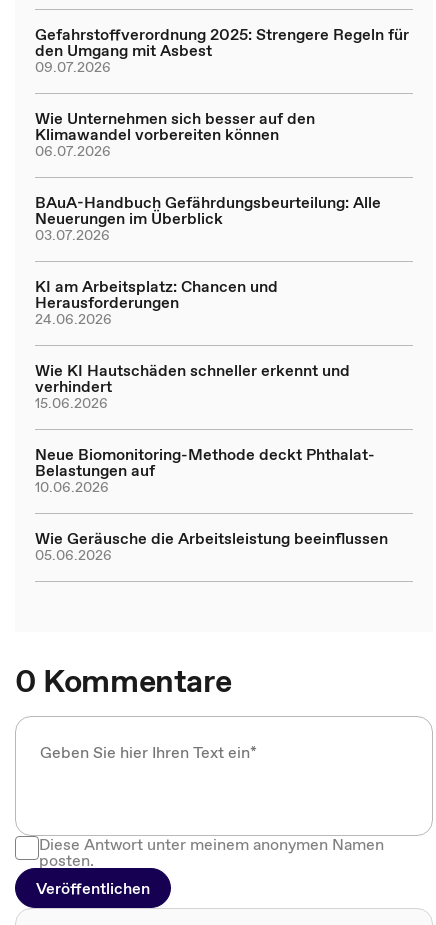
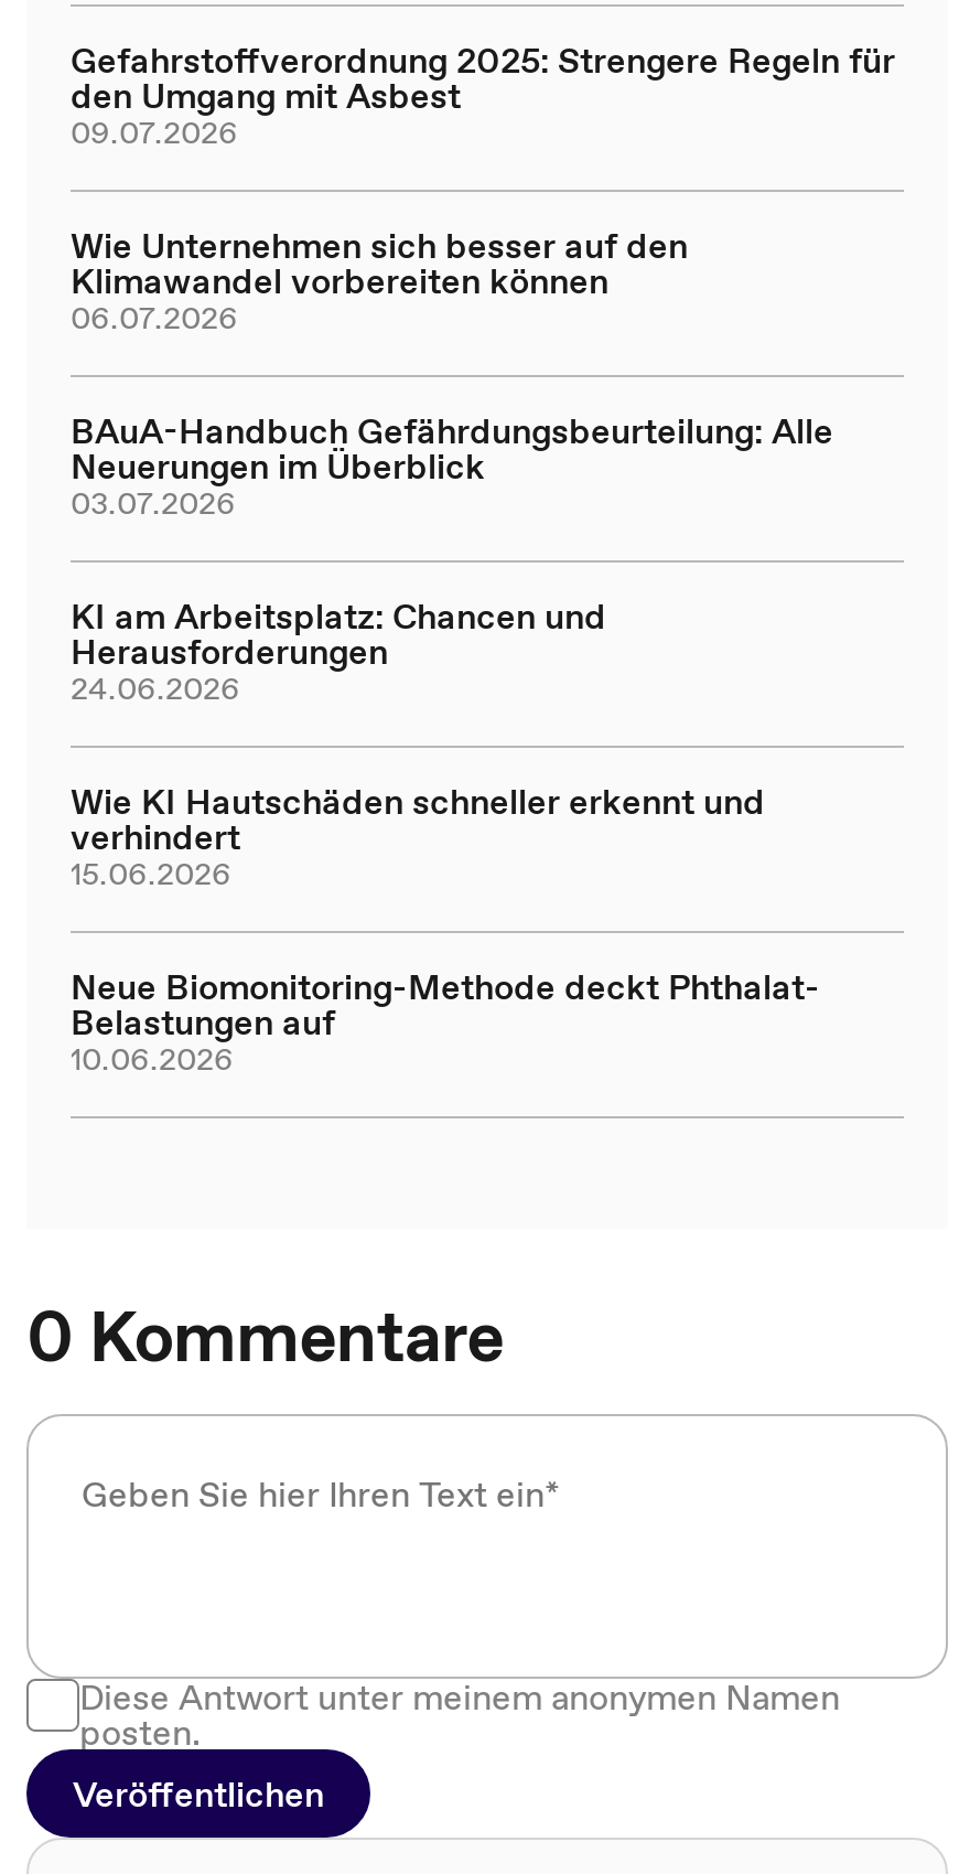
[35,526,388,564] Wie Geräusche die Arbeitsleistung beeinflussen | 05.06.2026 -> none

